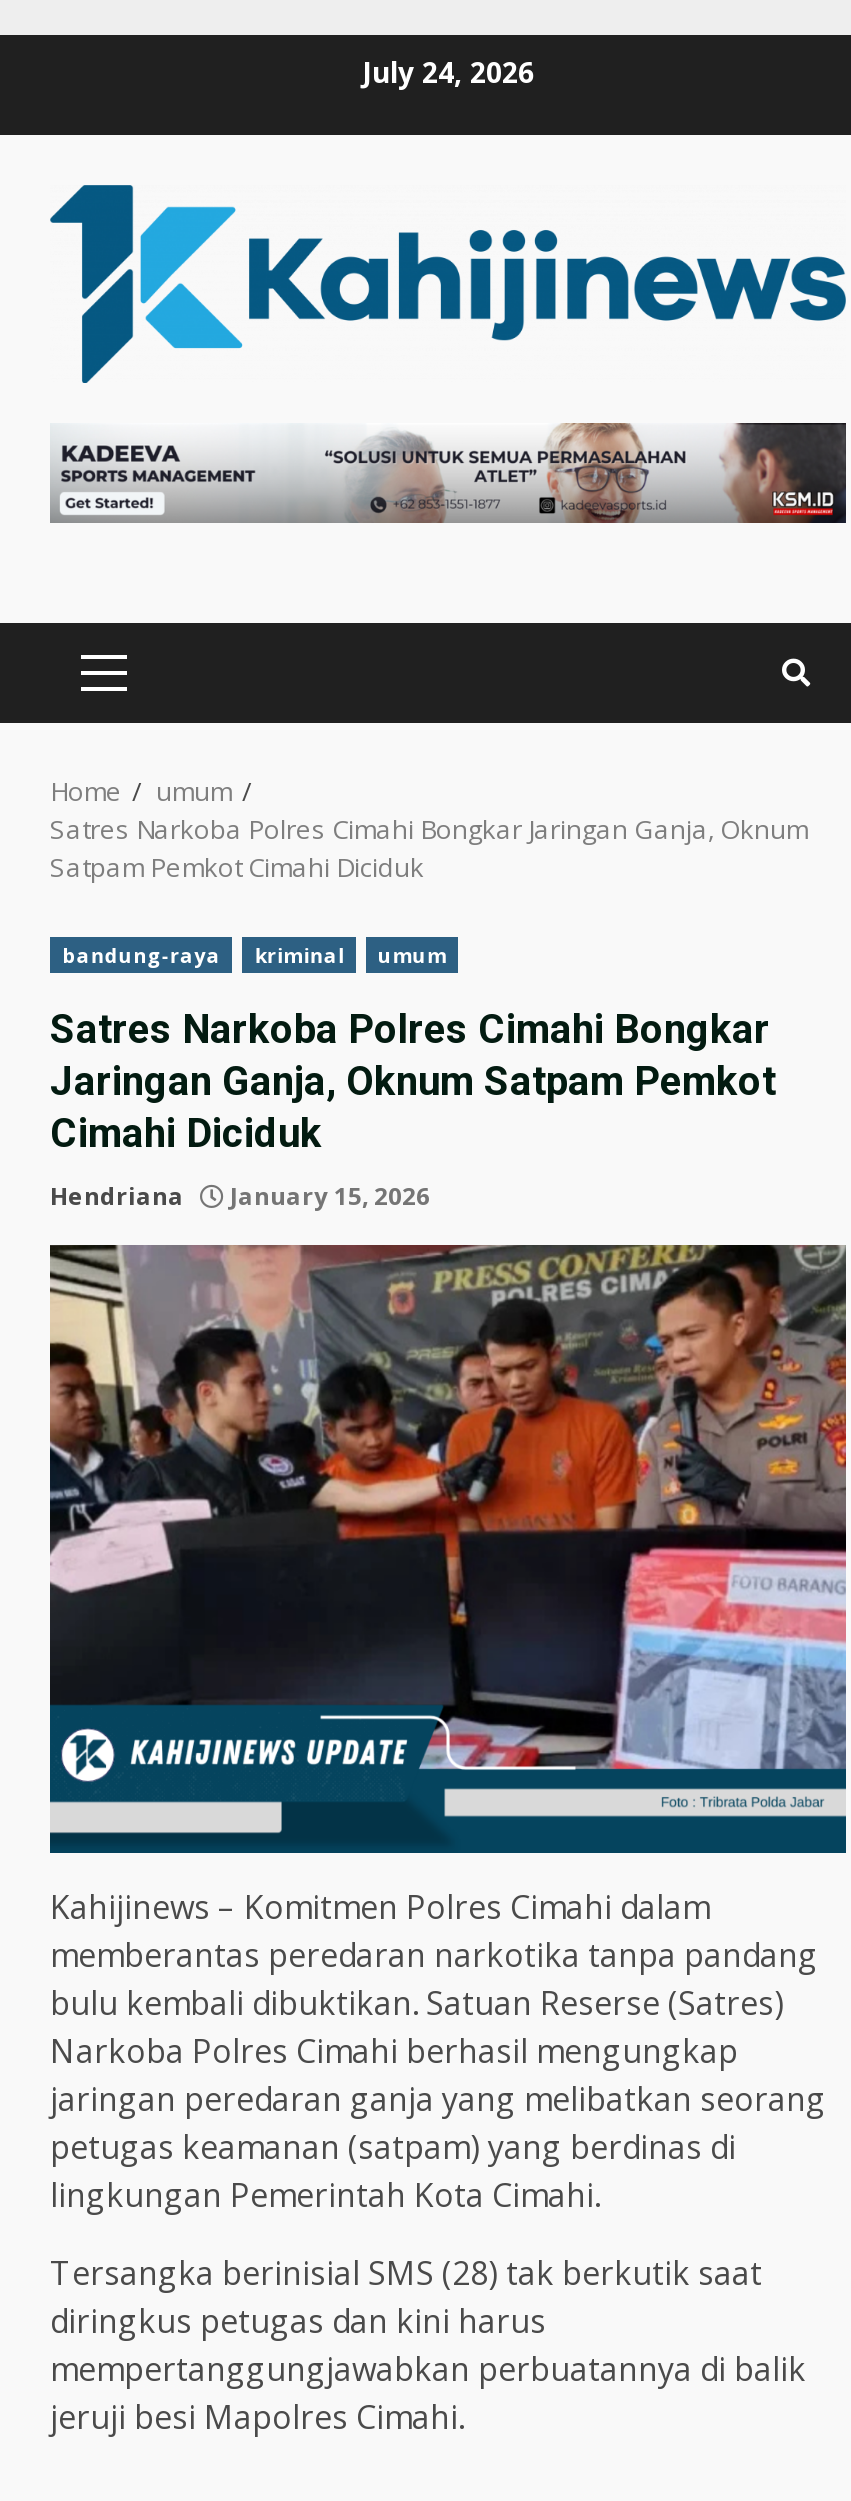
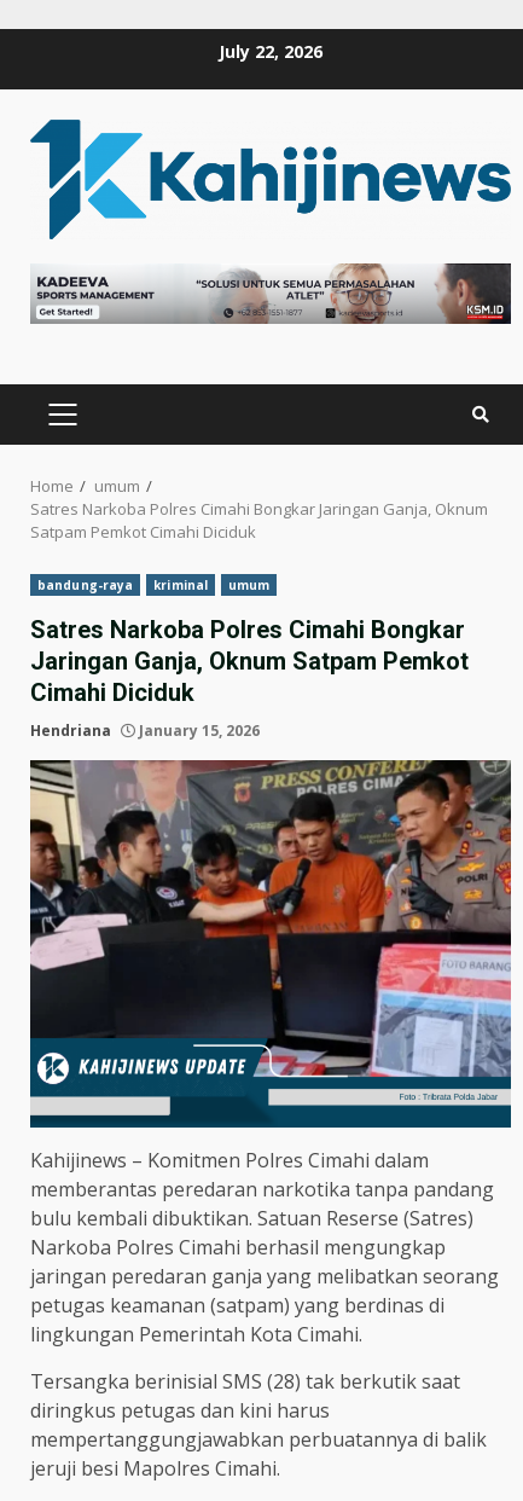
[362,52,534,90] July 24, 2026 -> [219,39,322,62] July 22, 2026

